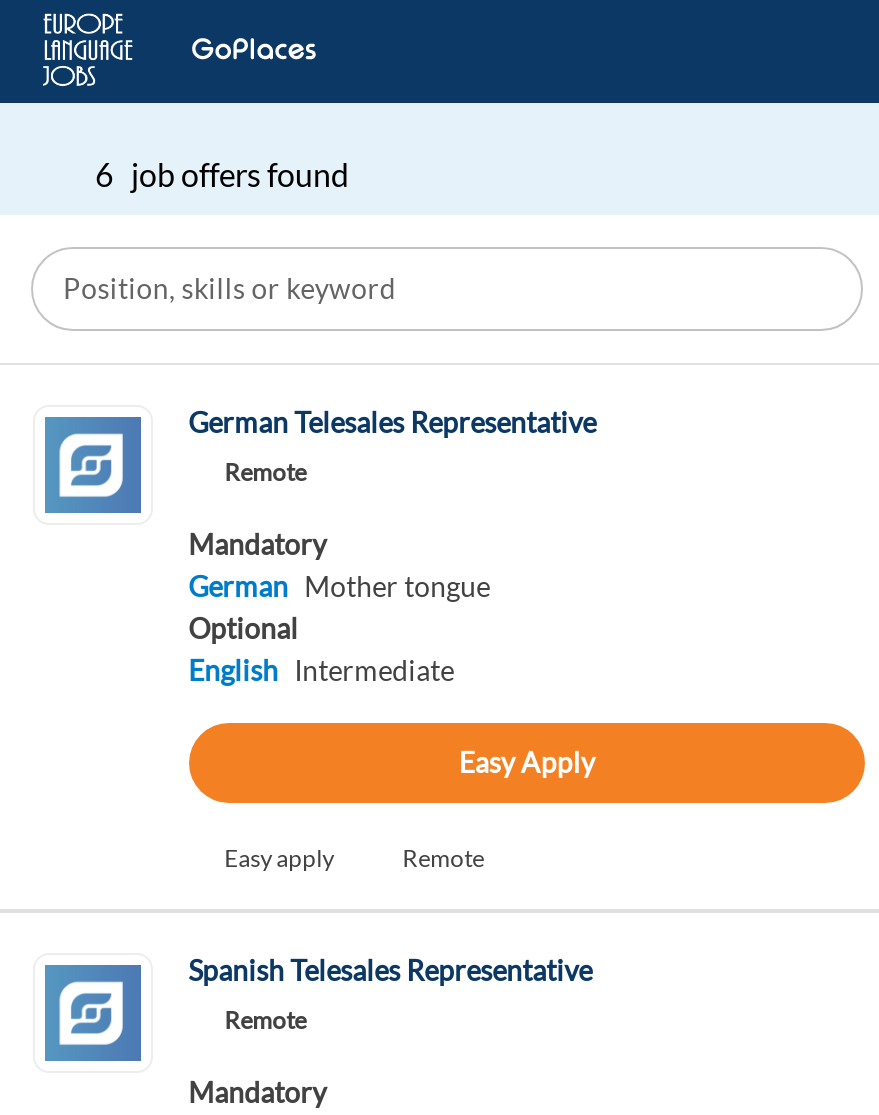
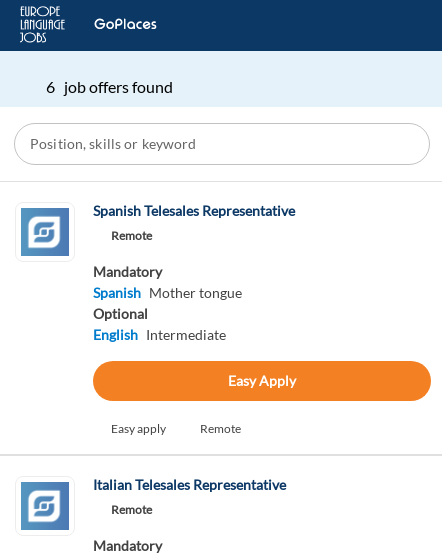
[188,405,596,439] German Telesales Representative -> none
[188,569,490,603] German Mother tongue -> [93,284,242,301] Spanish Mother tongue
none -> [93,476,286,493] Italian Telesales Representative
moved [188,953,592,987] -> [93,202,295,219]: Spanish Telesales Representative

